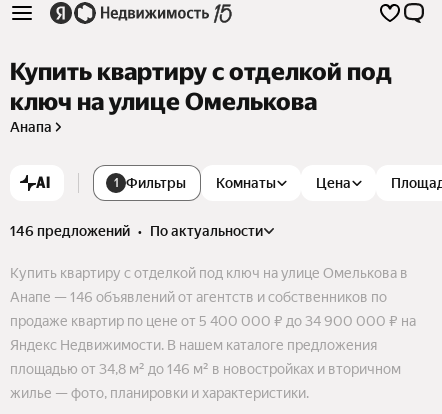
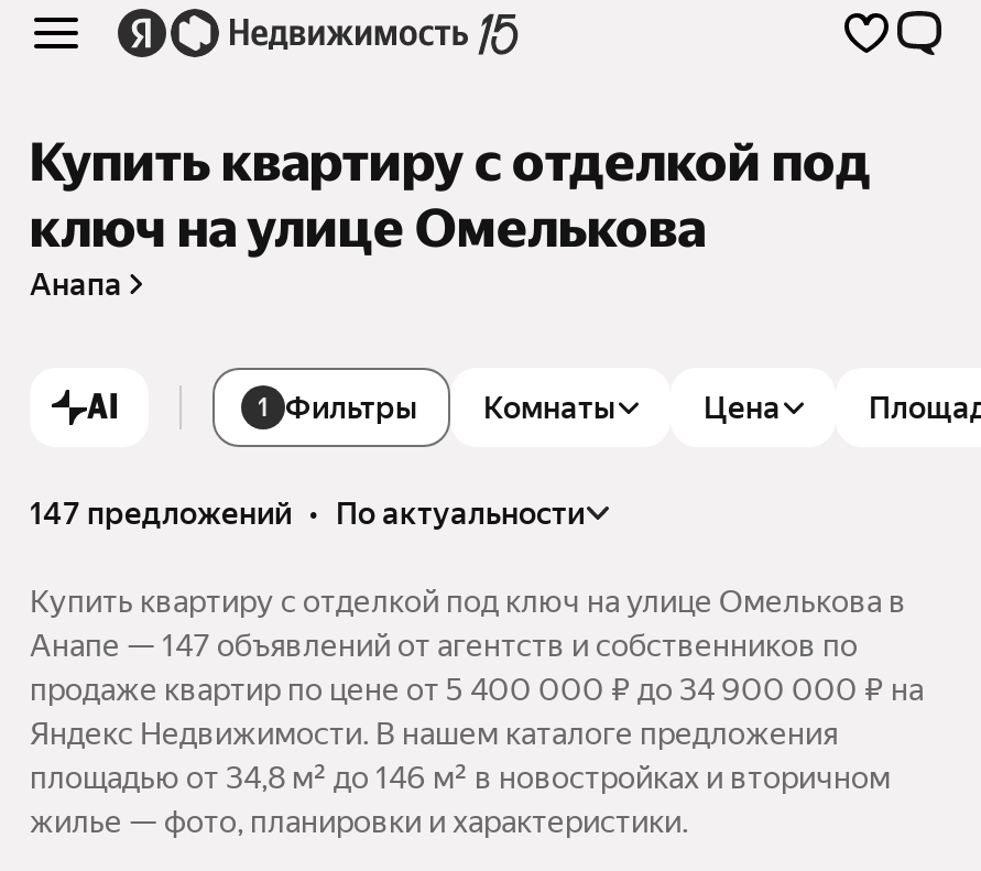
[10,223,263,239] 146 предложений • по актуальности -> [30,495,585,530] 147 предложений • по актуальности
[10,289,387,305] Анапе — 146 объявлений от агентств и собственников по -> [30,627,858,662] Анапе — 147 объявлений от агентств и собственников по

